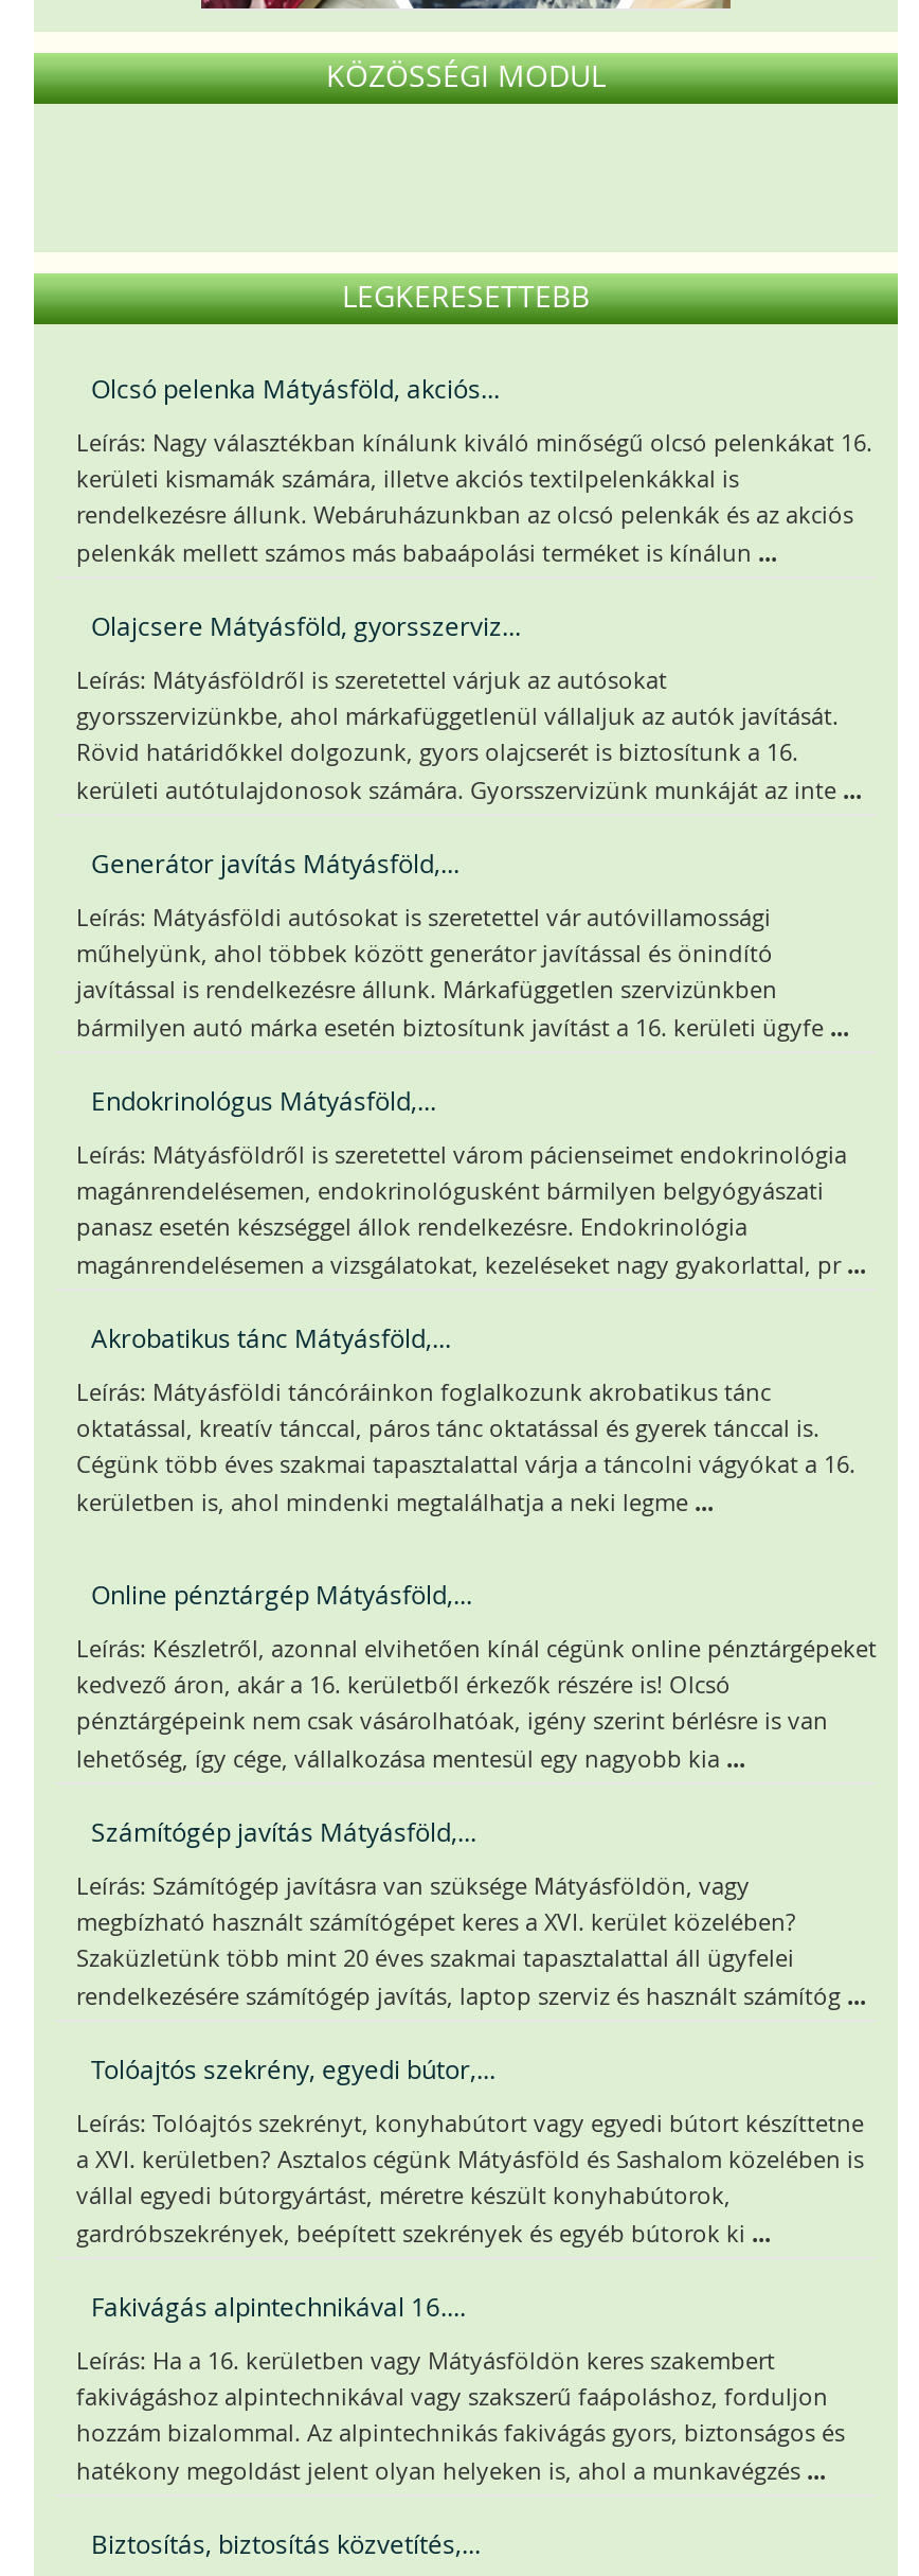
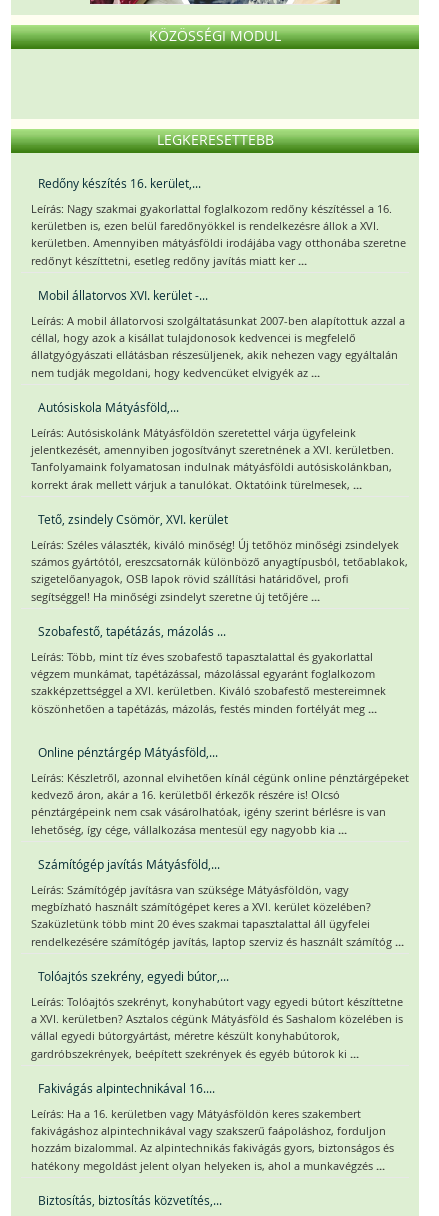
[91,371,500,405] Olcsó pelenka Mátyásföld, akciós... -> [38,175,201,191] Redőny készítés 16. kerület,...
[76,428,872,568] Leírás: Nagy választékban kínálunk kiváló minőségű olcsó pelenkákat 16. | kerületi kismamák számára, illetve akciós textilpelenkákkal is | rendelkezésre állunk. Webáruházunkban az olcsó pelenkák és az akciós | pelenkák mellett számos más babaápolási terméket is kínálun... -> [31,202,406,268] Leírás: Nagy szakmai gyakorlattal foglalkozom redőny készítéssel a 16. | kerületben is, ezen belül faredőnyökkel is rendelkezésre állok a XVI. | kerületben. Amennyiben mátyásföldi irodájába vagy otthonába szeretne | redőnyt készíttetni, esetleg redőny javítás miatt ker...
[91,608,521,642] Olajcsere Mátyásföld, gyorsszerviz... -> [38,287,208,303] Mobil állatorvos XVI. kerület -...
[76,665,862,805] Leírás: Mátyásföldről is szeretettel várjuk az autósokat | gyorsszervizünkbe, ahol márkafüggetlenül vállaljuk az autók javítását. | Rövid határidőkkel dolgozunk, gyors olajcserét is biztosítunk a 16. | kerületi autótulajdonosok számára. Gyorsszervizünk munkáját az inte... -> [31,314,405,380] Leírás: A mobil állatorvosi szolgáltatásunkat 2007-ben alapítottuk azzal a | céllal, hogy azok a kisállat tulajdonosok kedvencei is megfelelő | állatgyógyászati ellátásban részesüljenek, akik nehezen vagy egyáltalán | nem tudják megoldani, hogy kedvencüket elvigyék az...
[91,845,460,879] Generátor javítás Mátyásföld,... -> [38,399,179,415] Autósiskola Mátyásföld,...
[76,903,849,1042] Leírás: Mátyásföldi autósokat is szeretettel vár autóvillamossági | műhelyünk, ahol többek között generátor javítással és önindító | javítással is rendelkezésre állunk. Márkafüggetlen szervizünkben | bármilyen autó márka esetén biztosítunk javítást a 16. kerületi ügyfe... -> [31,426,394,492] Leírás: Autósiskolánk Mátyásföldön szeretettel várja ügyfeleink | jelentkezését, amennyiben jogosítványt szeretnének a XVI. kerületben. | Tanfolyamaink folyamatosan indulnak mátyásföldi autósiskolánkban, | korrekt árak mellett várjuk a tanulókat. Oktatóink türelmesek,...
[91,1083,436,1117] Endokrinológus Mátyásföld,... -> [38,511,228,527] Tető, zsindely Csömör, XVI. kerület
[76,1140,866,1280] Leírás: Mátyásföldről is szeretettel várom pácienseimet endokrinológia | magánrendelésemen, endokrinológusként bármilyen belgyógyászati | panasz esetén készséggel állok rendelkezésre. Endokrinológia | magánrendelésemen a vizsgálatokat, kezeléseket nagy gyakorlattal, pr... -> [31,538,408,604] Leírás: Széles választék, kiváló minőség! Új tetőhöz minőségi zsindelyek | számos gyártótól, ereszcsatornák különböző anyagtípusból, tetőablakok, | szigetelőanyagok, OSB lapok rövid szállítási határidővel, profi | segítséggel! Ha minőségi zsindelyt szeretne új tetőjére...
[91,1320,451,1354] Akrobatikus tánc Mátyásföld,... -> [38,623,226,639] Szobafestő, tapétázás, mázolás ...
[76,1377,855,1517] Leírás: Mátyásföldi táncóráinkon foglalkozunk akrobatikus tánc | oktatással, kreatív tánccal, páros tánc oktatással és gyerek tánccal is. | Cégünk több éves szakmai tapasztalattal várja a táncolni vágyókat a 16. | kerületben is, ahol mindenki megtalálhatja a neki legme... -> [31,650,386,716] Leírás: Több, mint tíz éves szobafestő tapasztalattal és gyakorlattal | végzem munkámat, tapétázással, mázolással egyaránt foglalkozom | szakképzettséggel a XVI. kerületben. Kiváló szobafestő mestereimnek | köszönhetően a tapétázás, mázolás, festés minden fortélyát meg...

